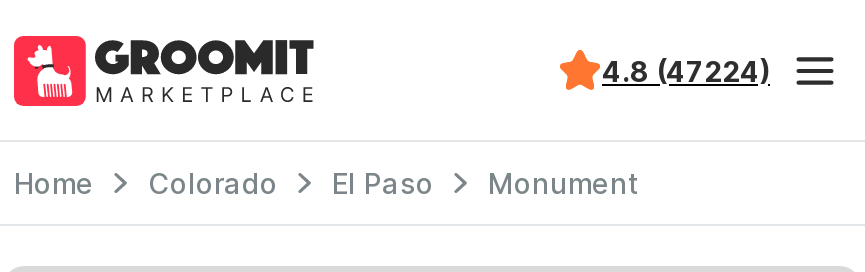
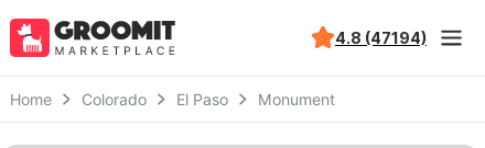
[602,53,770,87] 4.8 (47224) -> [335,28,427,47] 4.8 (47194)

